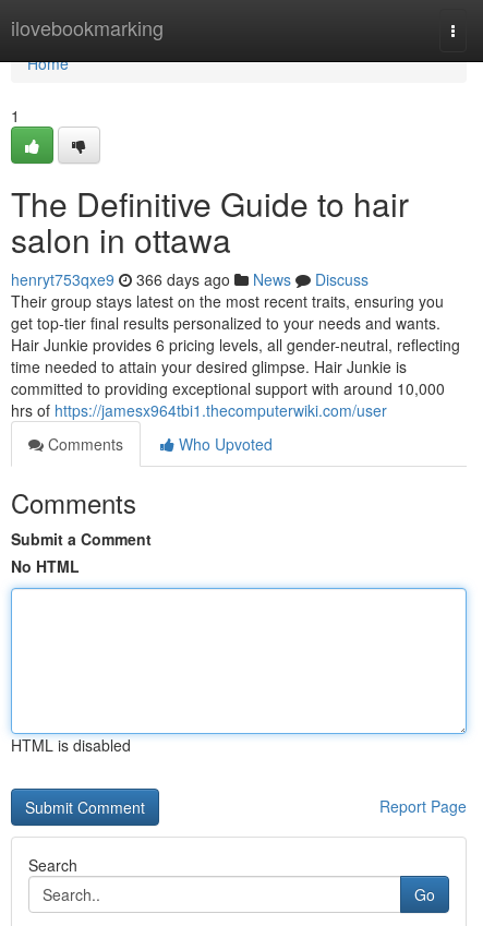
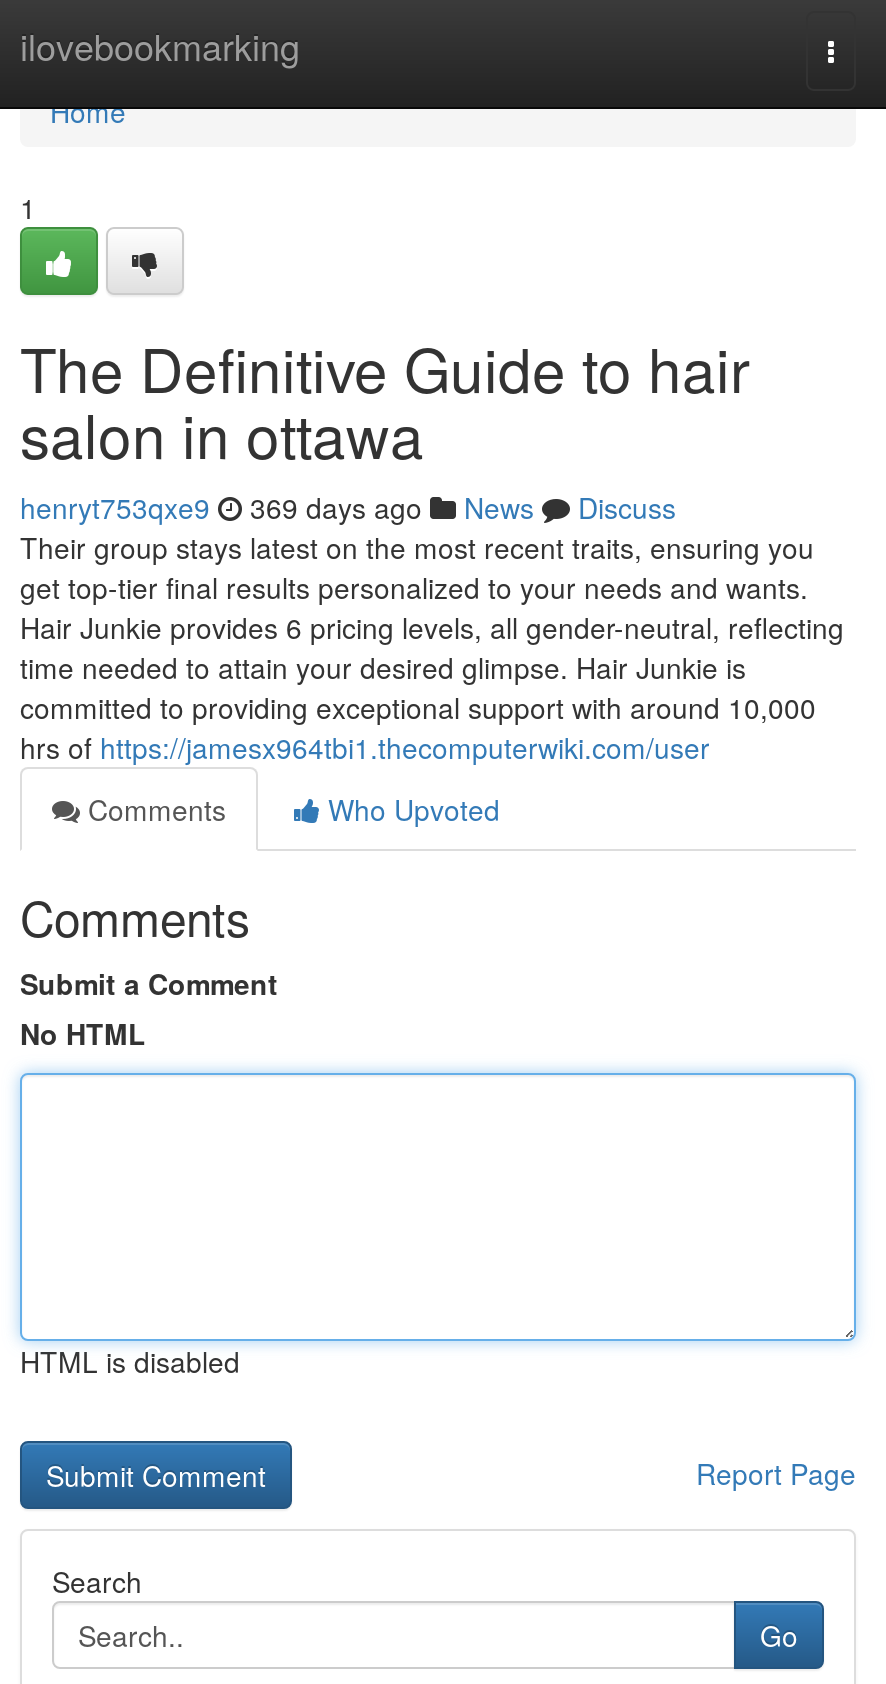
[11,268,369,290] henryt753qxe9 366 days ago News Discuss -> [20,487,676,527] henryt753qxe9 369 days ago News Discuss

